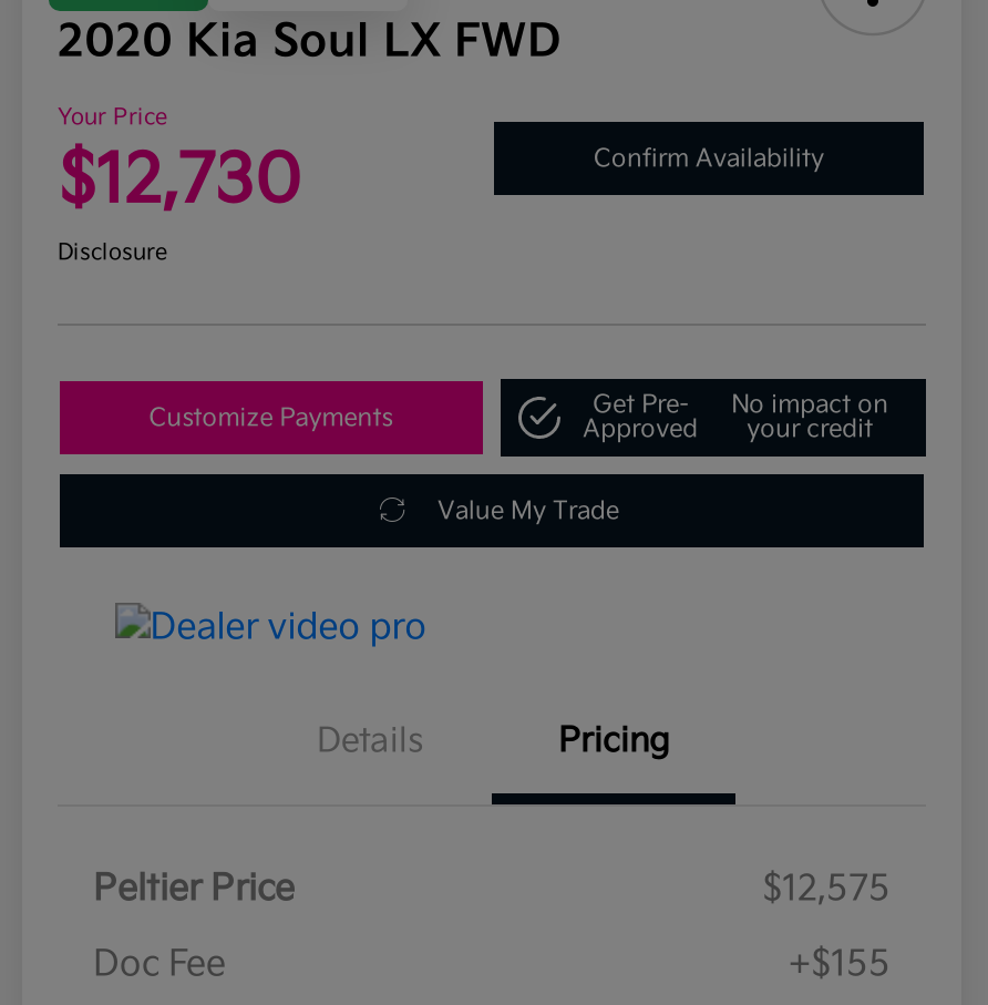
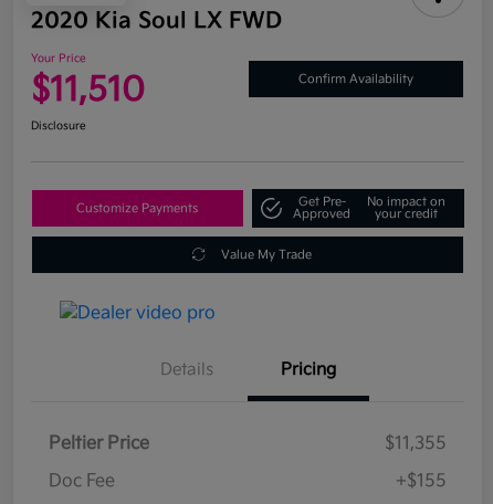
[58,141,301,221] $12,730 -> [31,71,145,110] $11,510
[762,868,891,910] $12,575 -> [385,433,447,454] $11,355

